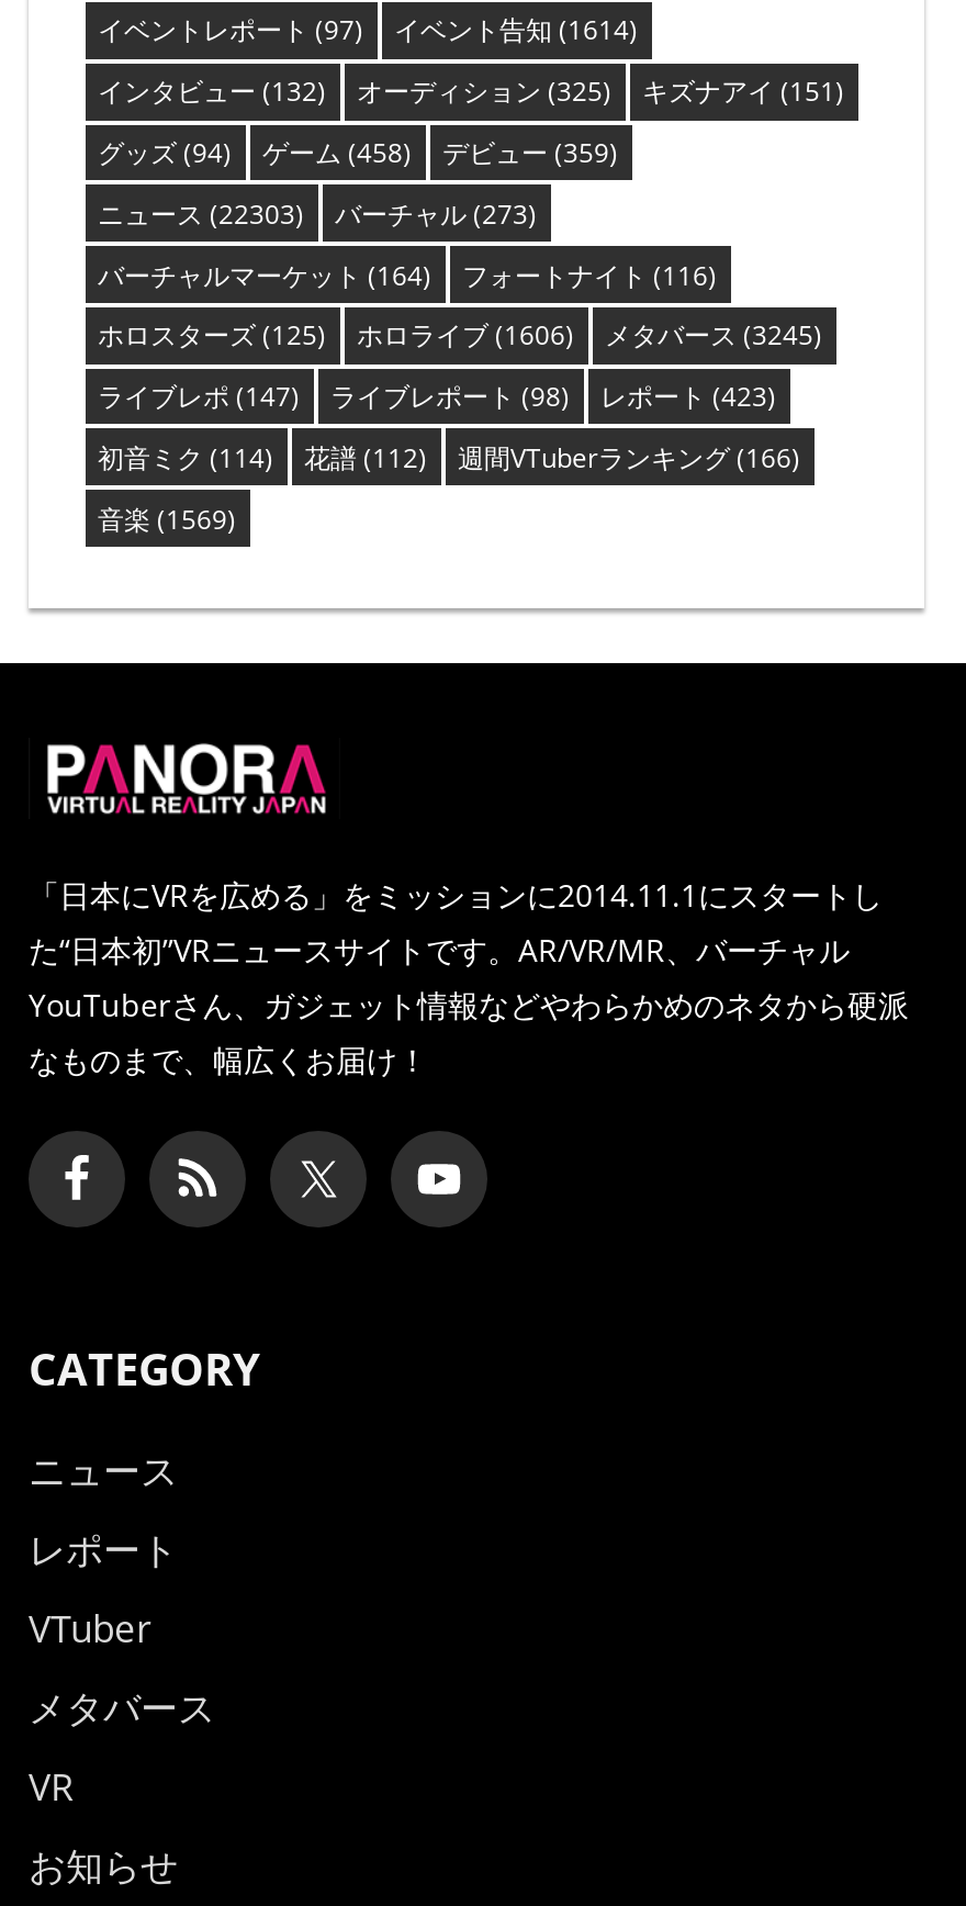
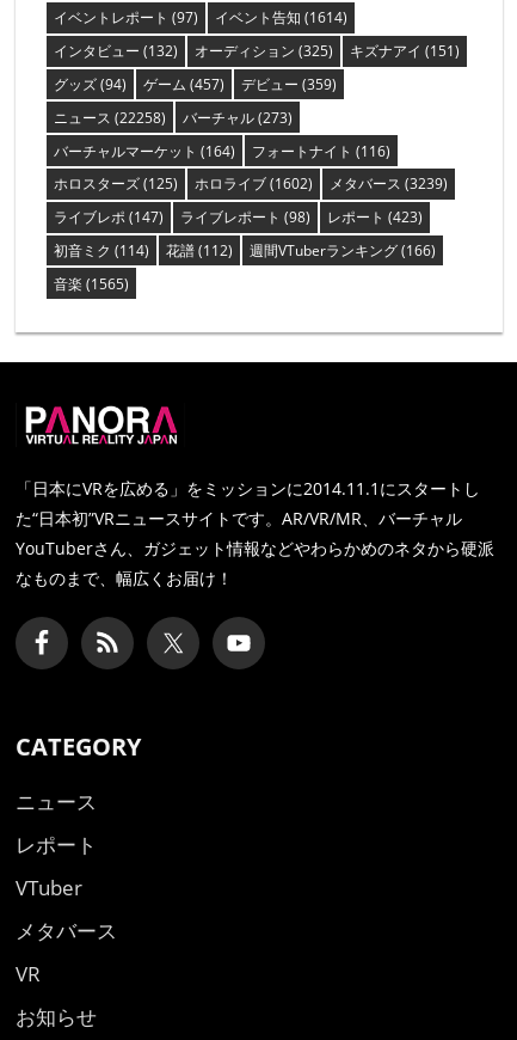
[98,134,618,171] グッズ(94) ゲーム(458) デビュー(359) -> [53,74,336,94] グッズ(94) ゲーム(457) デビュー(359)
[98,195,537,232] ニュース(22303) バーチャル(273) -> [53,107,292,128] ニュース(22258) バーチャル(273)
[357,317,574,354] ホロライブ(1606) -> [194,174,312,194] ホロライブ(1602)
[605,317,822,354] メタバース(3245) -> [329,174,447,194] メタバース(3239)
[98,500,236,537] 音楽(1569) -> [53,273,128,294] 音楽(1565)

